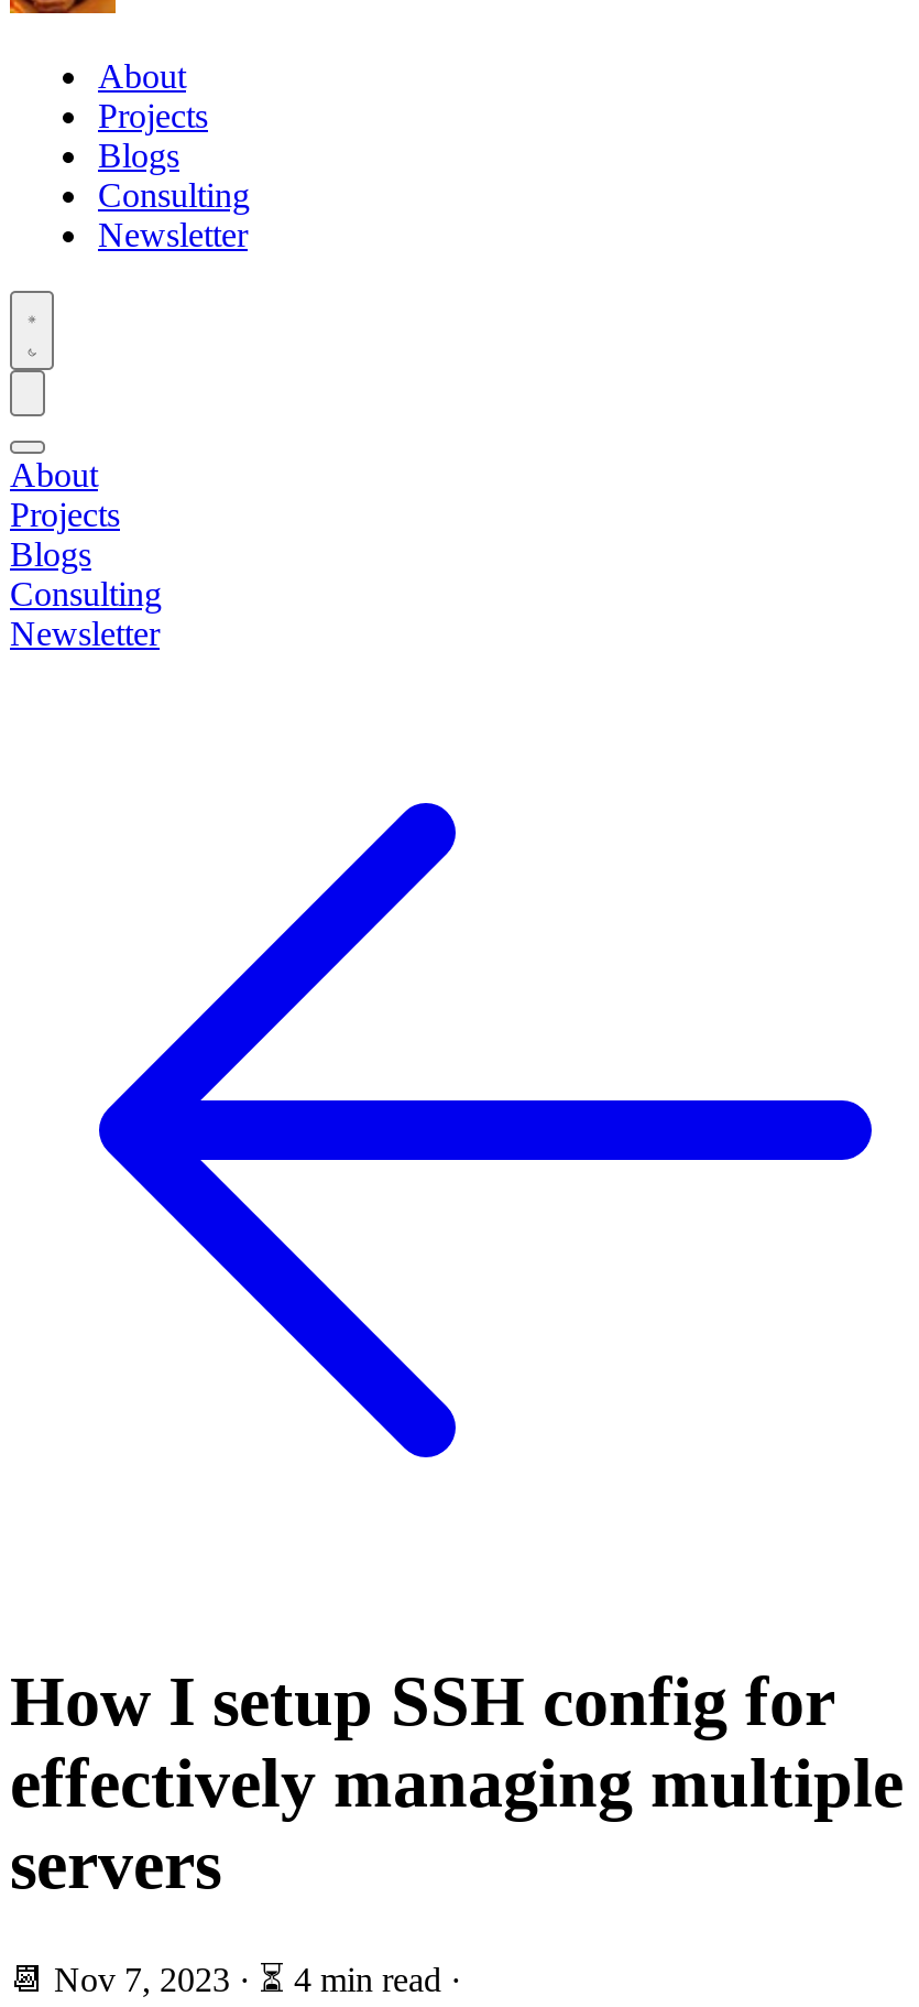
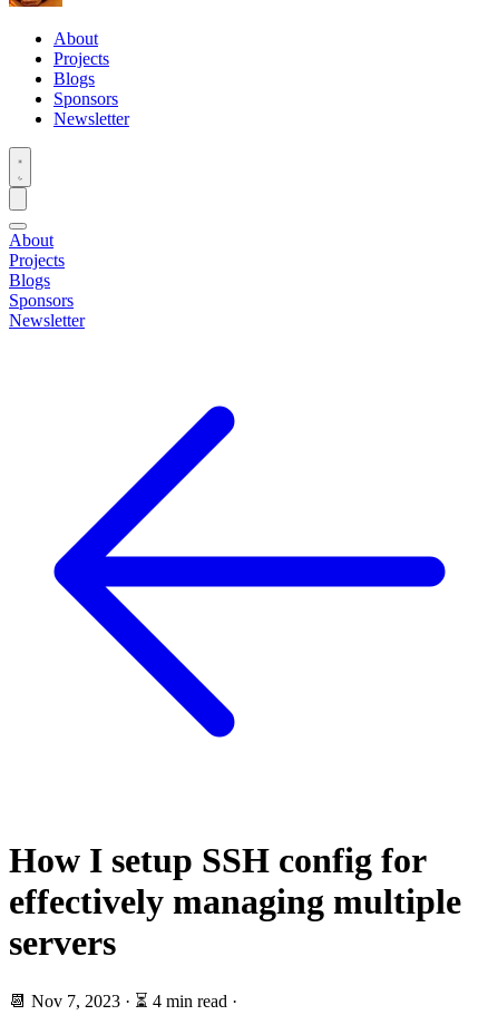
[98,176,250,213] Consulting -> [53,89,118,108] Sponsors
[10,575,162,612] Consulting -> [9,291,74,310] Sponsors

